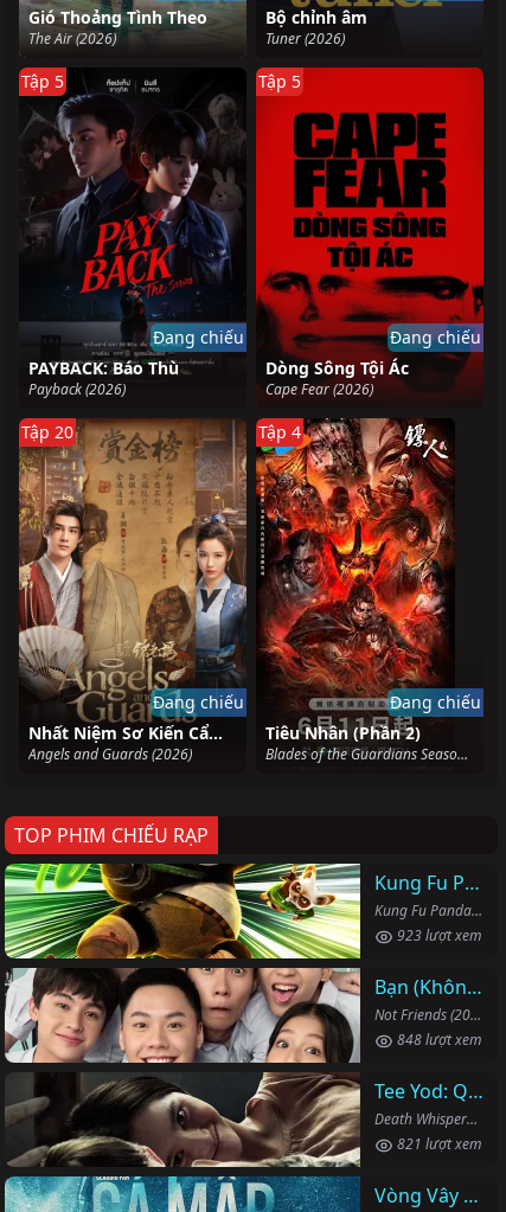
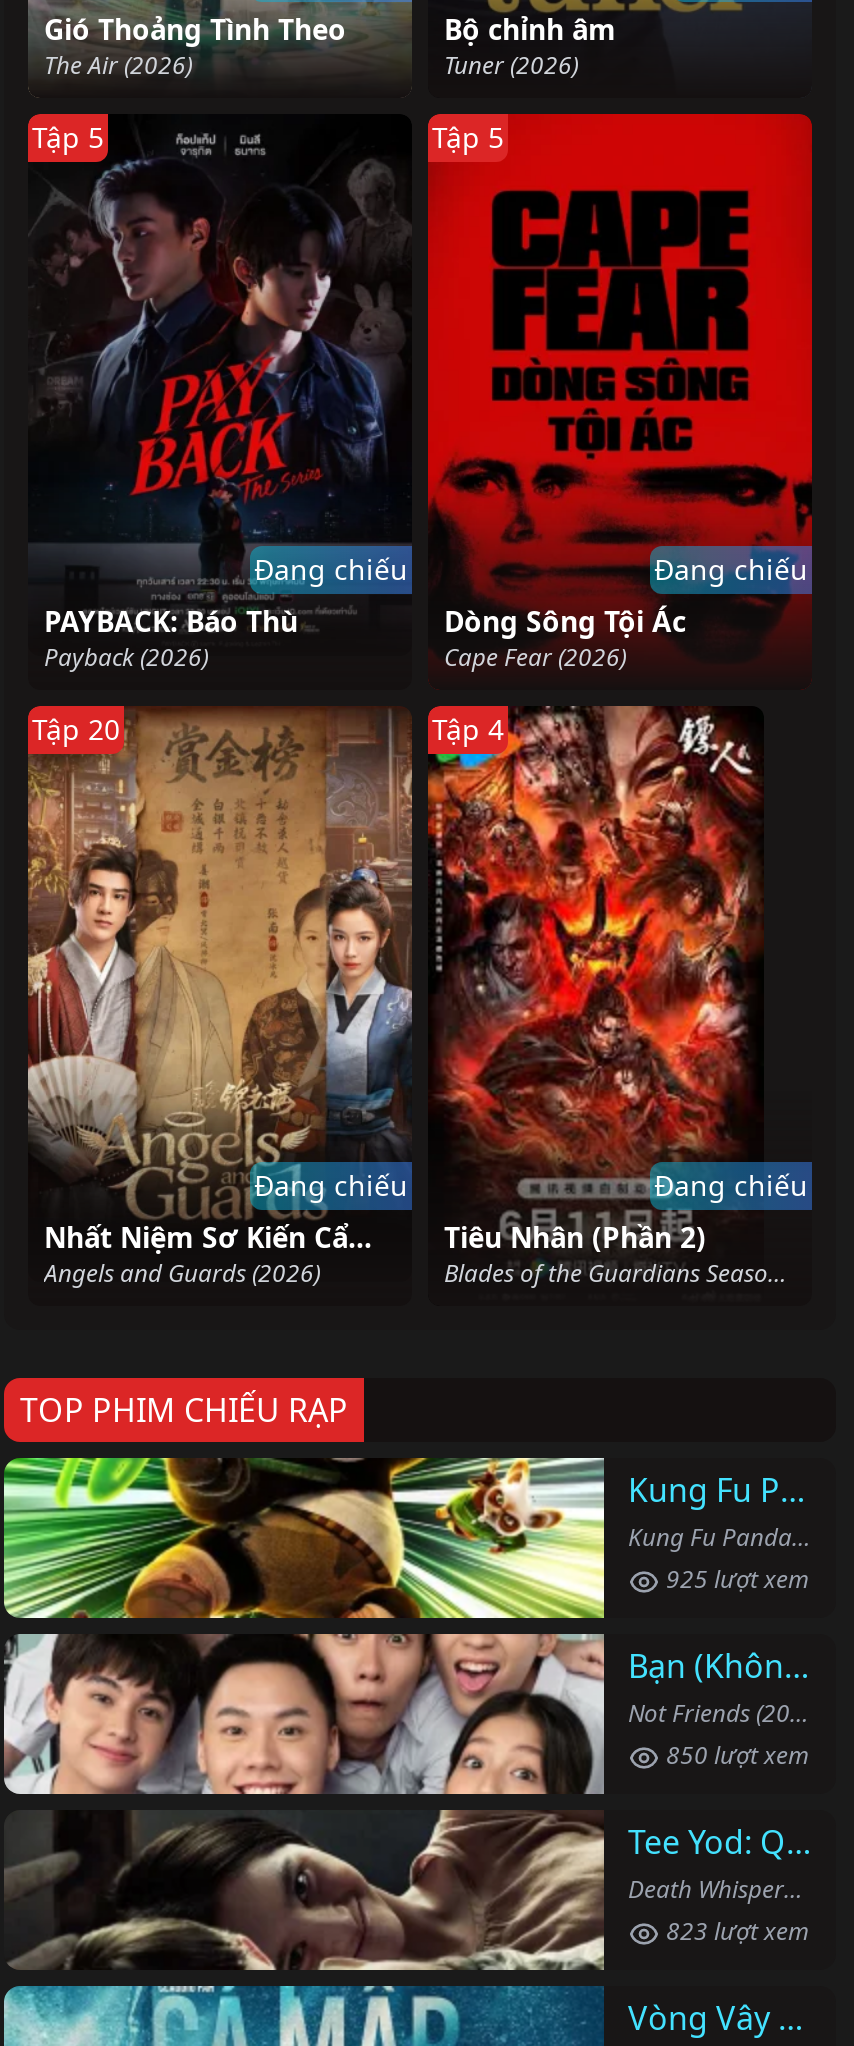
[393,925,482,946] 923 lượt xem -> [660,1562,810,1596] 925 lượt xem
[393,1030,482,1050] 848 lượt xem -> [660,1738,810,1772] 850 lượt xem
[393,1134,482,1154] 821 lượt xem -> [660,1914,810,1948] 823 lượt xem

